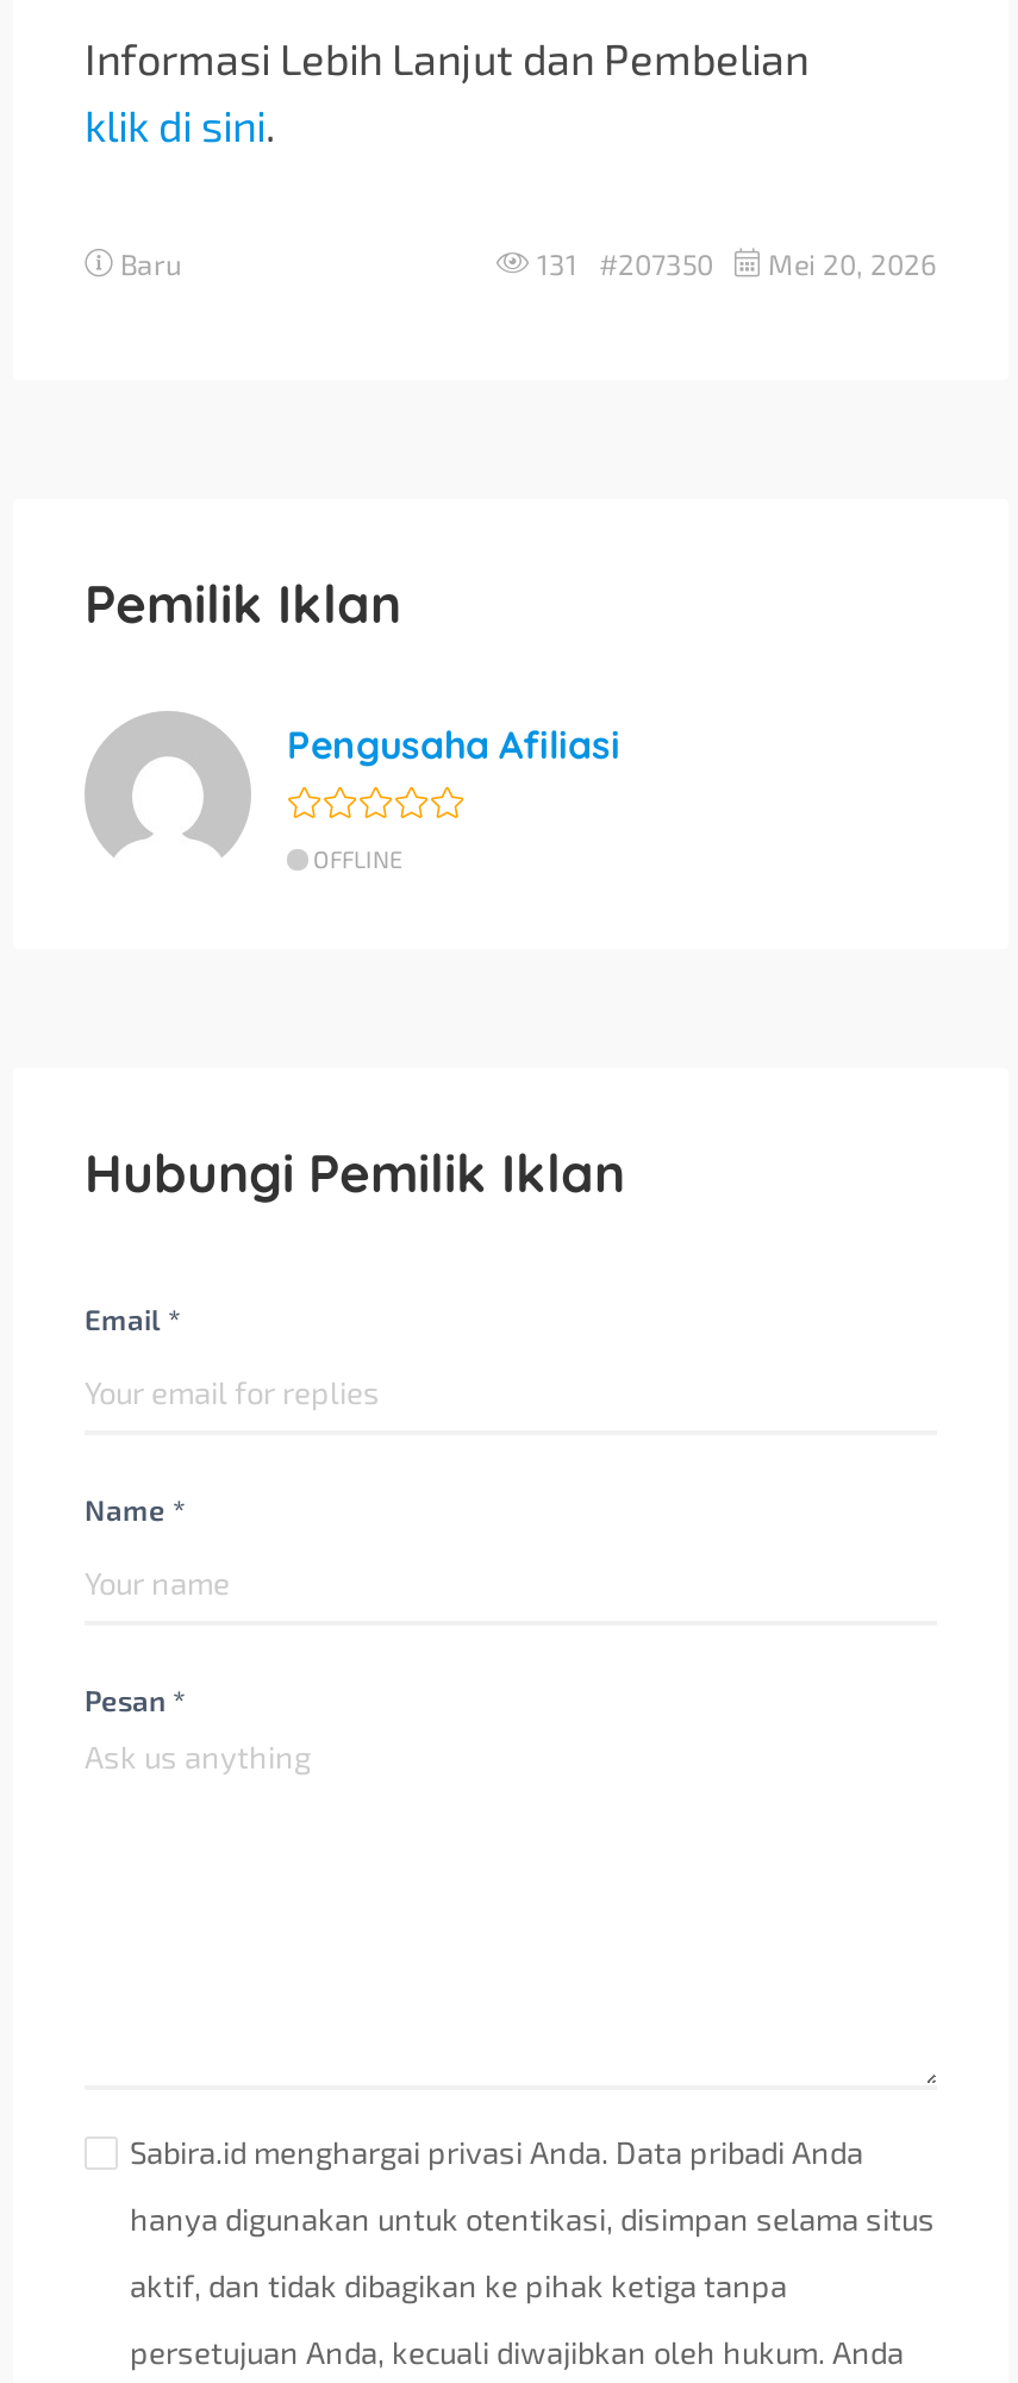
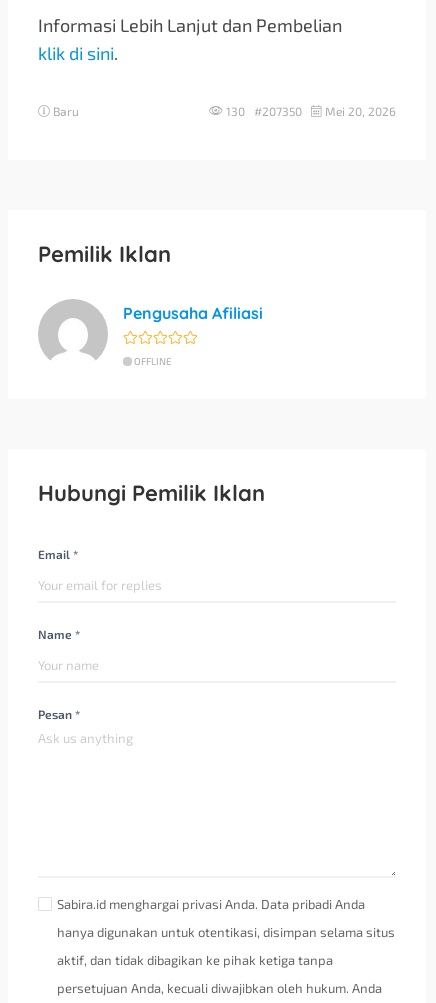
[530,247,937,281] 131 #207350 Mei 20, 2026 -> [223,104,396,118] 130 #207350 Mei 20, 2026

